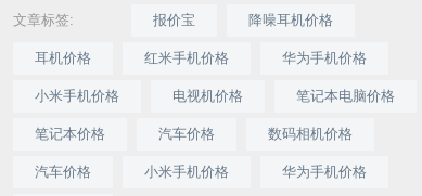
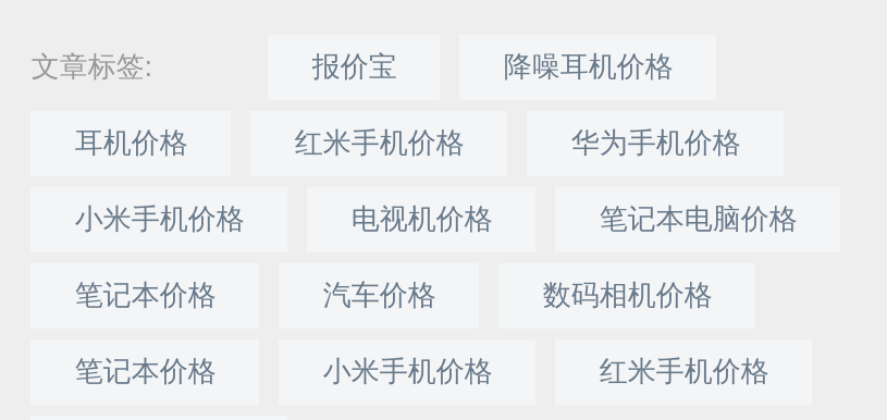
[35,163,92,179] 汽车价格 -> [75,355,216,388] 笔记本价格
[282,163,367,179] 华为手机价格 -> [599,355,769,388] 红米手机价格

